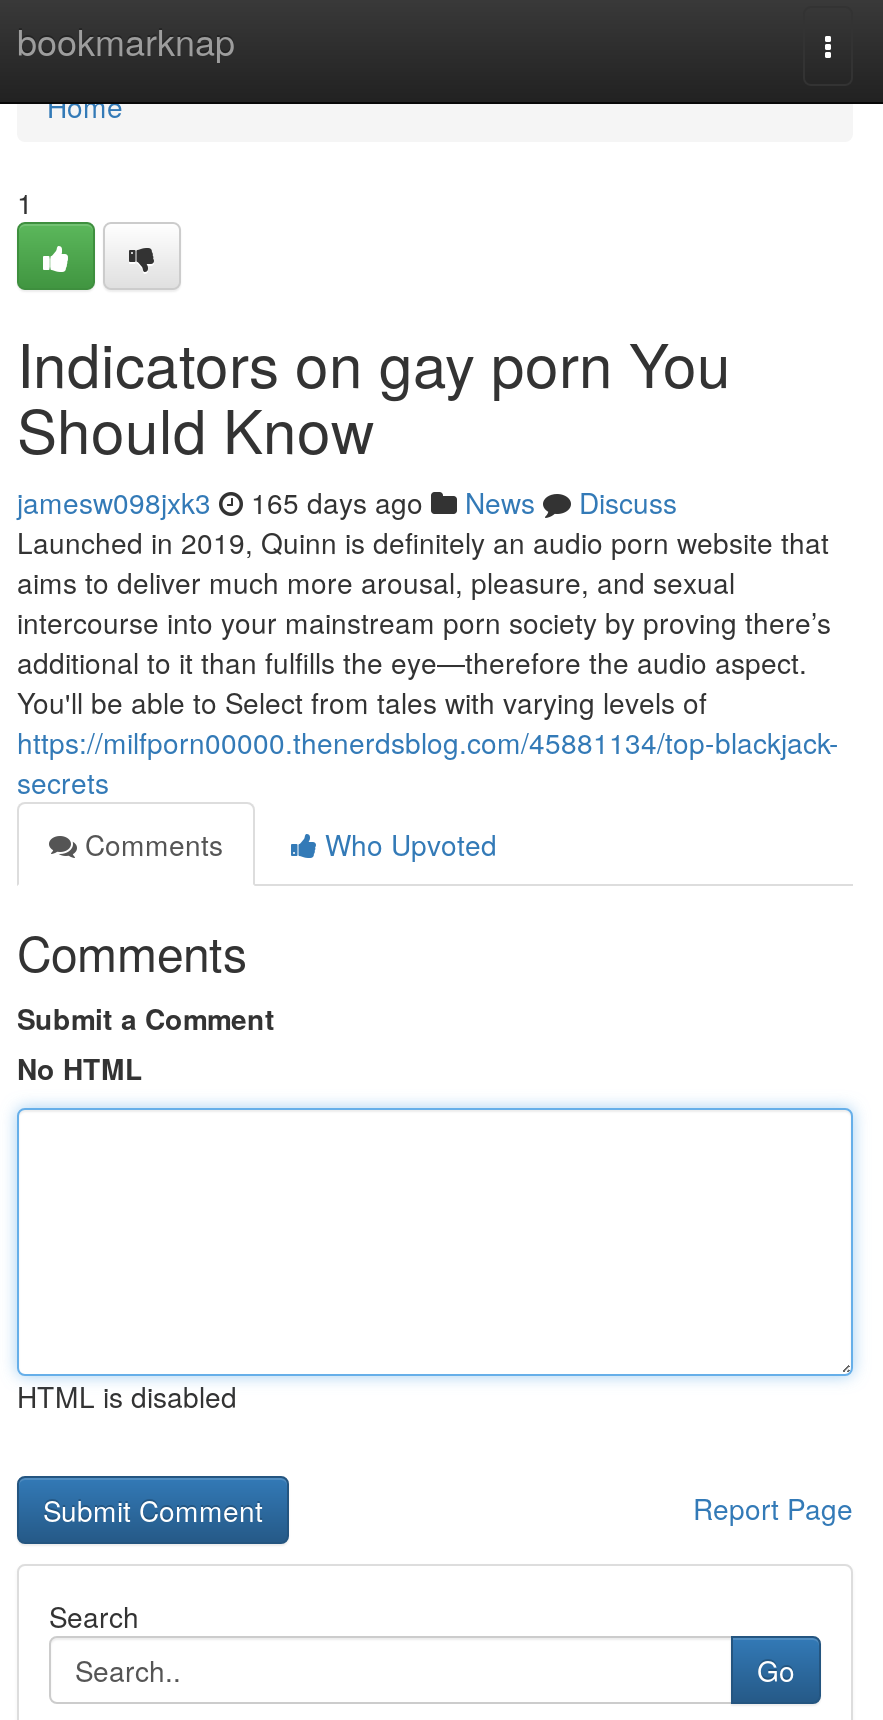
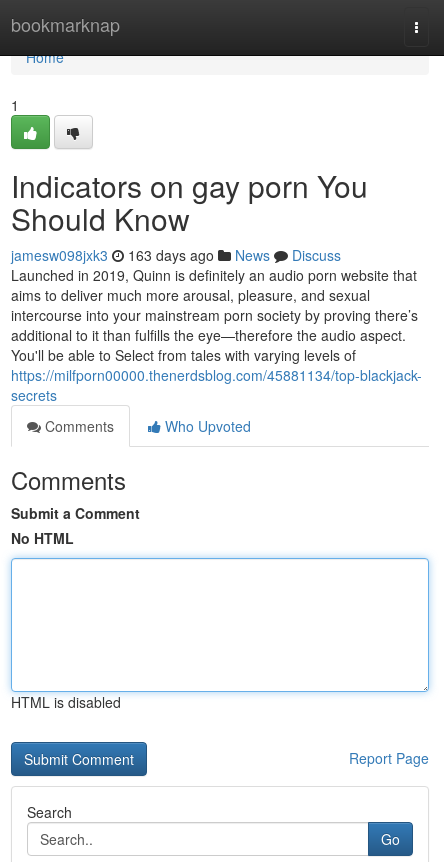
[17,482,677,522] jamesw098jxk3 165 days ago News Discuss -> [11,245,341,265] jamesw098jxk3 163 days ago News Discuss

